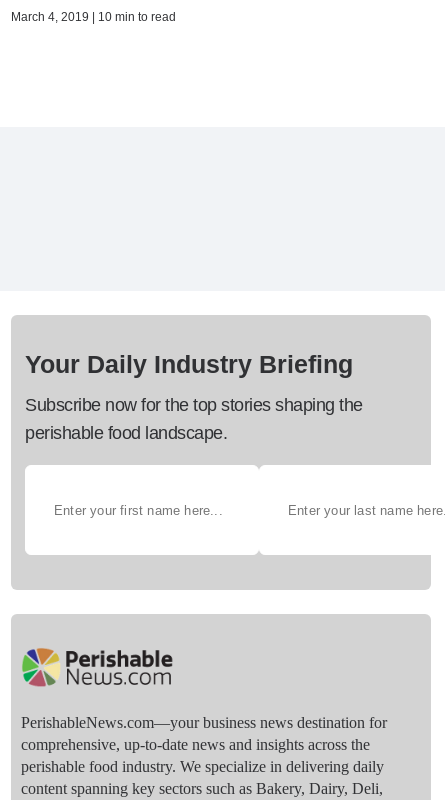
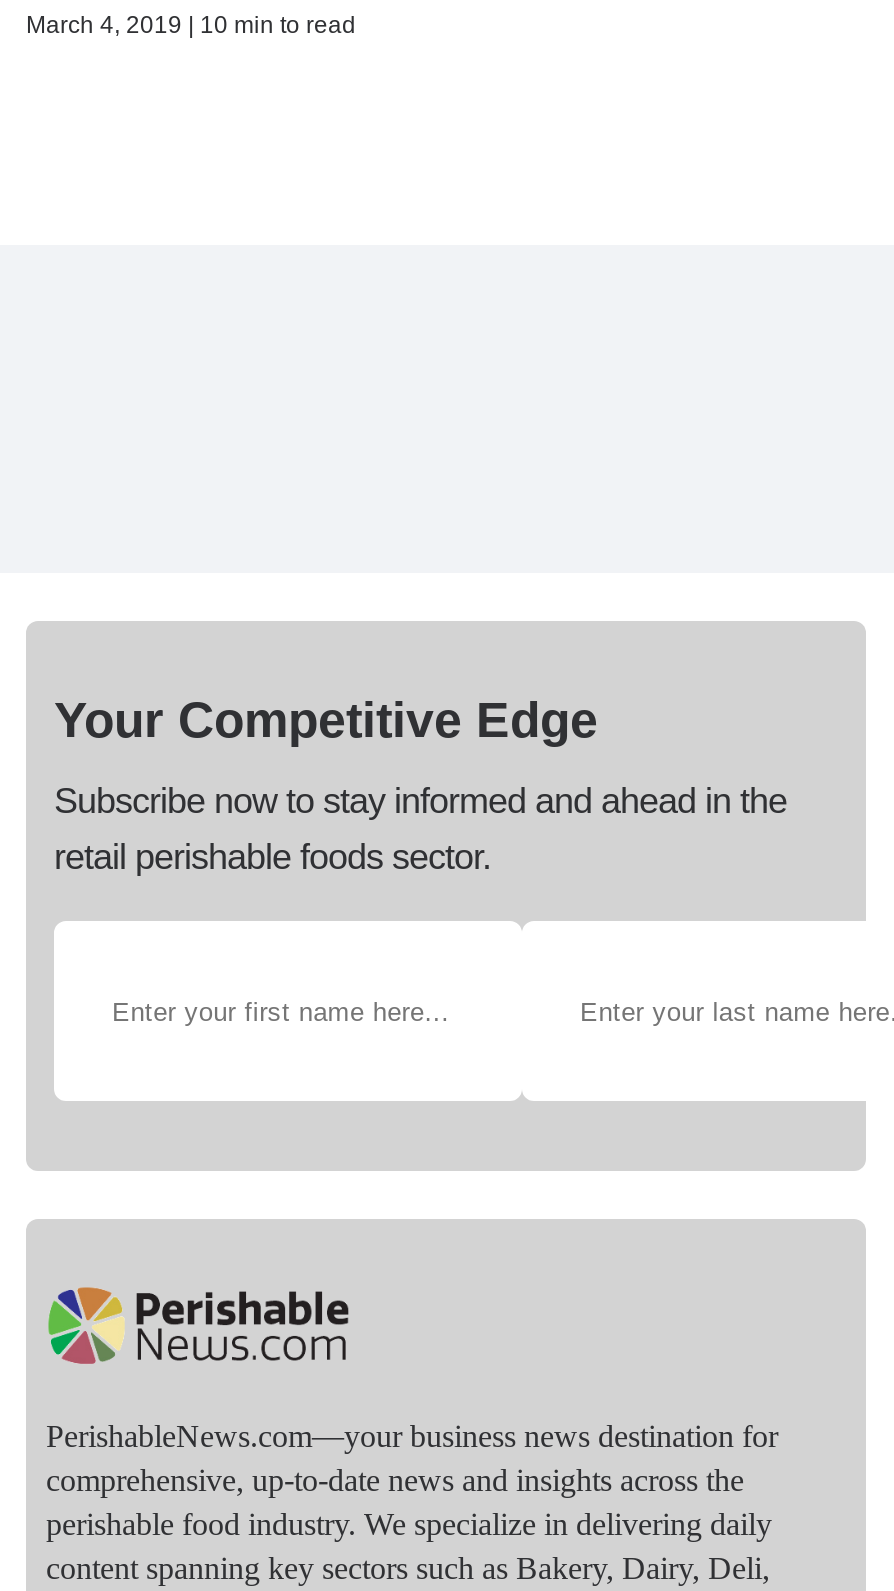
[25,350,353,378] Your Daily Industry Briefing -> [54,691,598,747] Your Competitive Edge
[25,395,362,443] Subscribe now for the top stories shaping the | perishable food landscape. -> [54,781,787,877] Subscribe now to stay informed and ahead in the | retail perishable foods sector.

